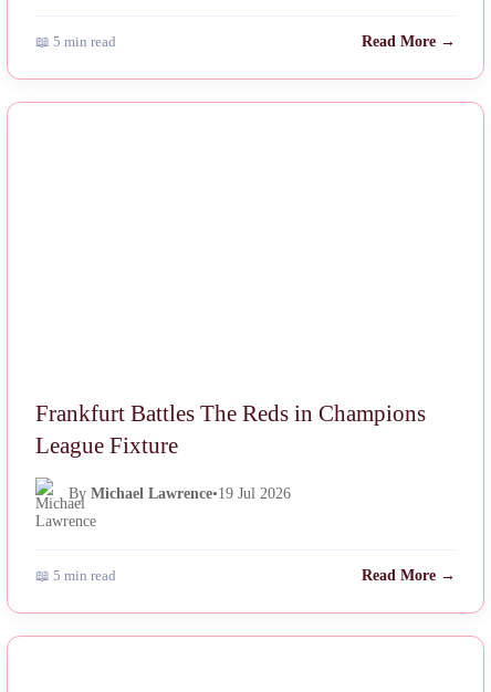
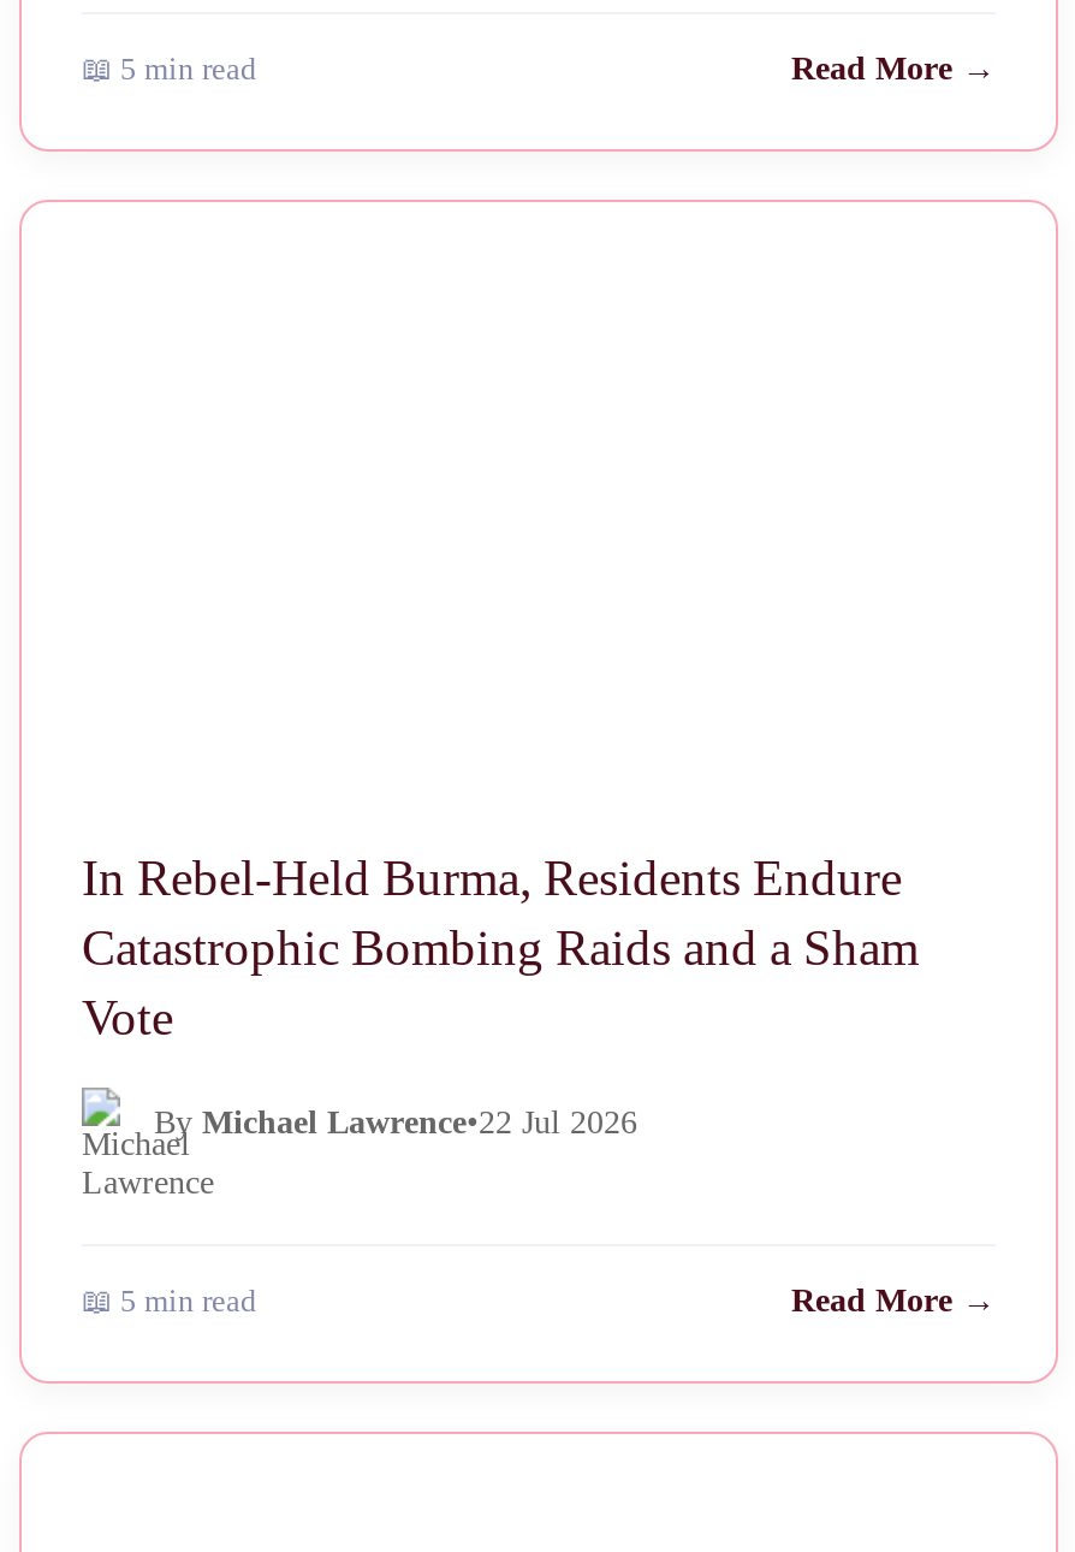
[35,400,426,457] Frankfurt Battles The Reds in Champions | League Fixture -> [82,848,919,1043] In Rebel-Held Burma, Residents Endure | Catastrophic Bombing Raids and a Sham | Vote
[69,485,291,501] By Michael Lawrence•19 Jul 2026 -> [154,1103,637,1139] By Michael Lawrence•22 Jul 2026

